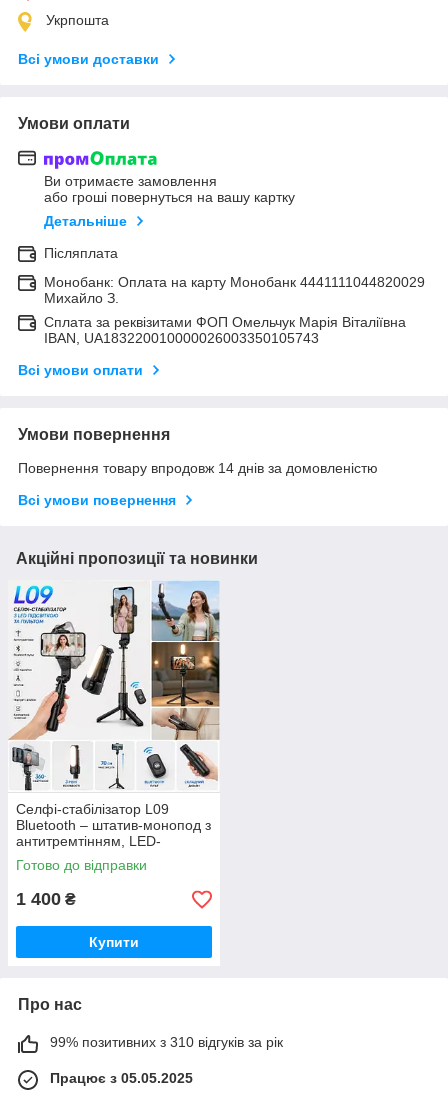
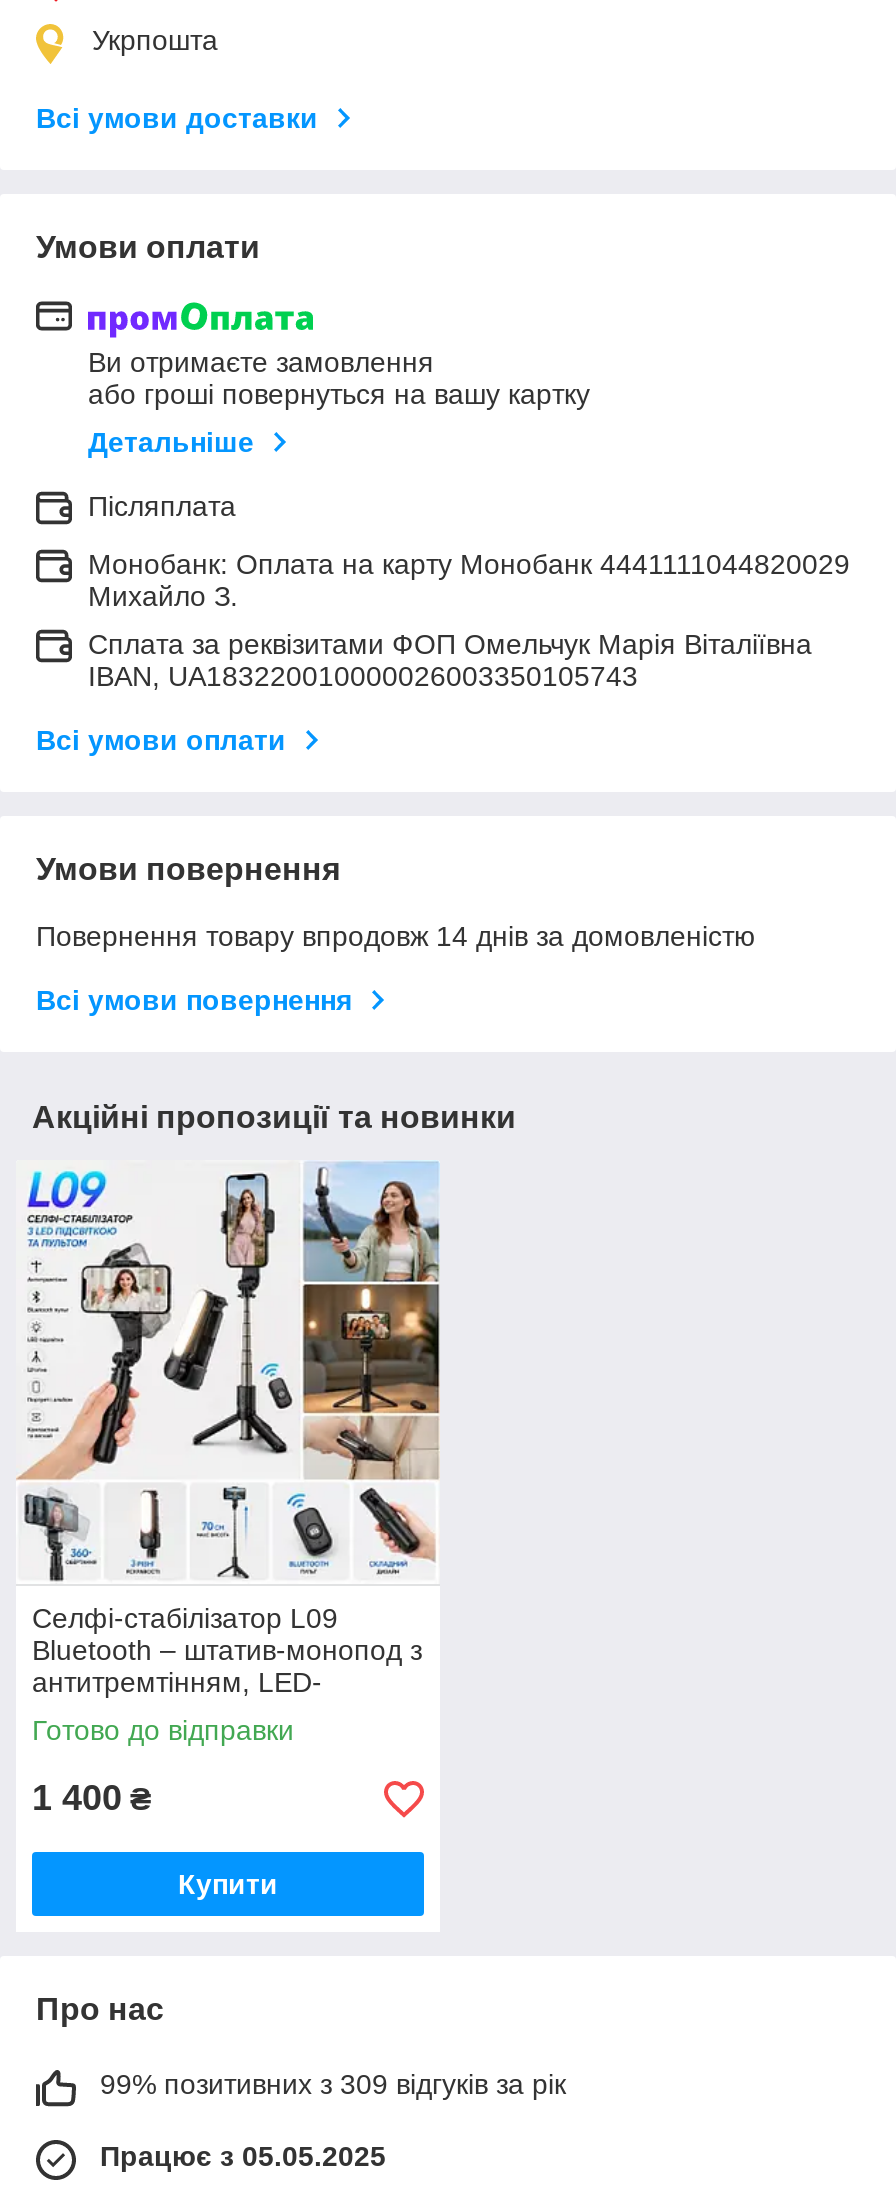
[50,1034,283,1050] 99% позитивних з 310 відгуків за рік -> [100,2069,566,2101] 99% позитивних з 309 відгуків за рік

